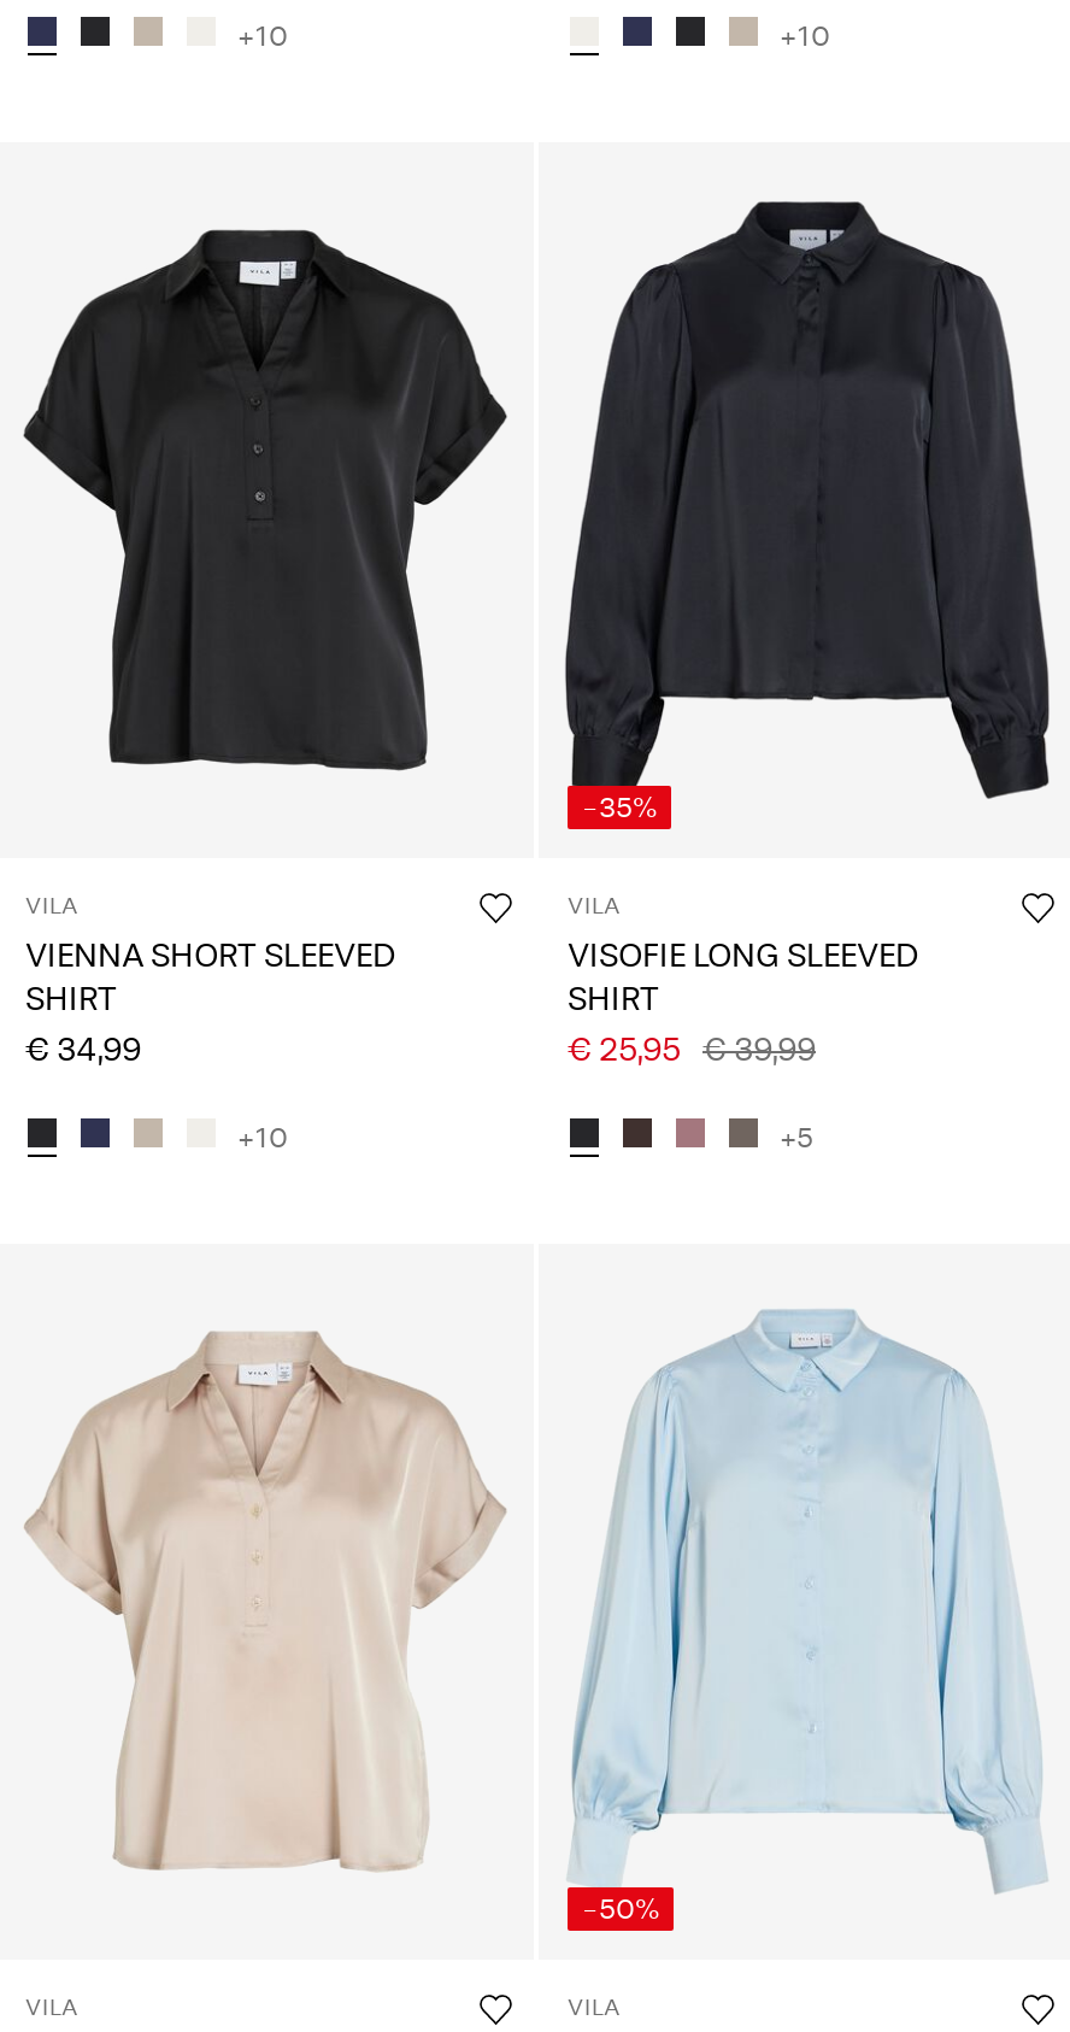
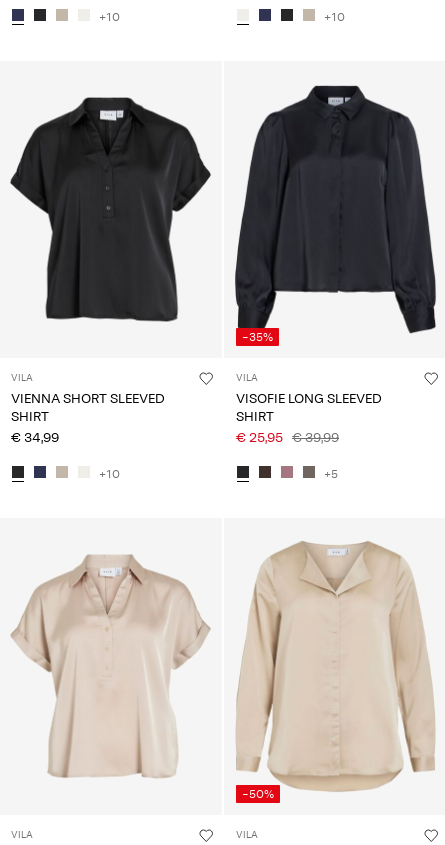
[570,1302,1047,1902] [image] -> [236,540,436,792] [image]

